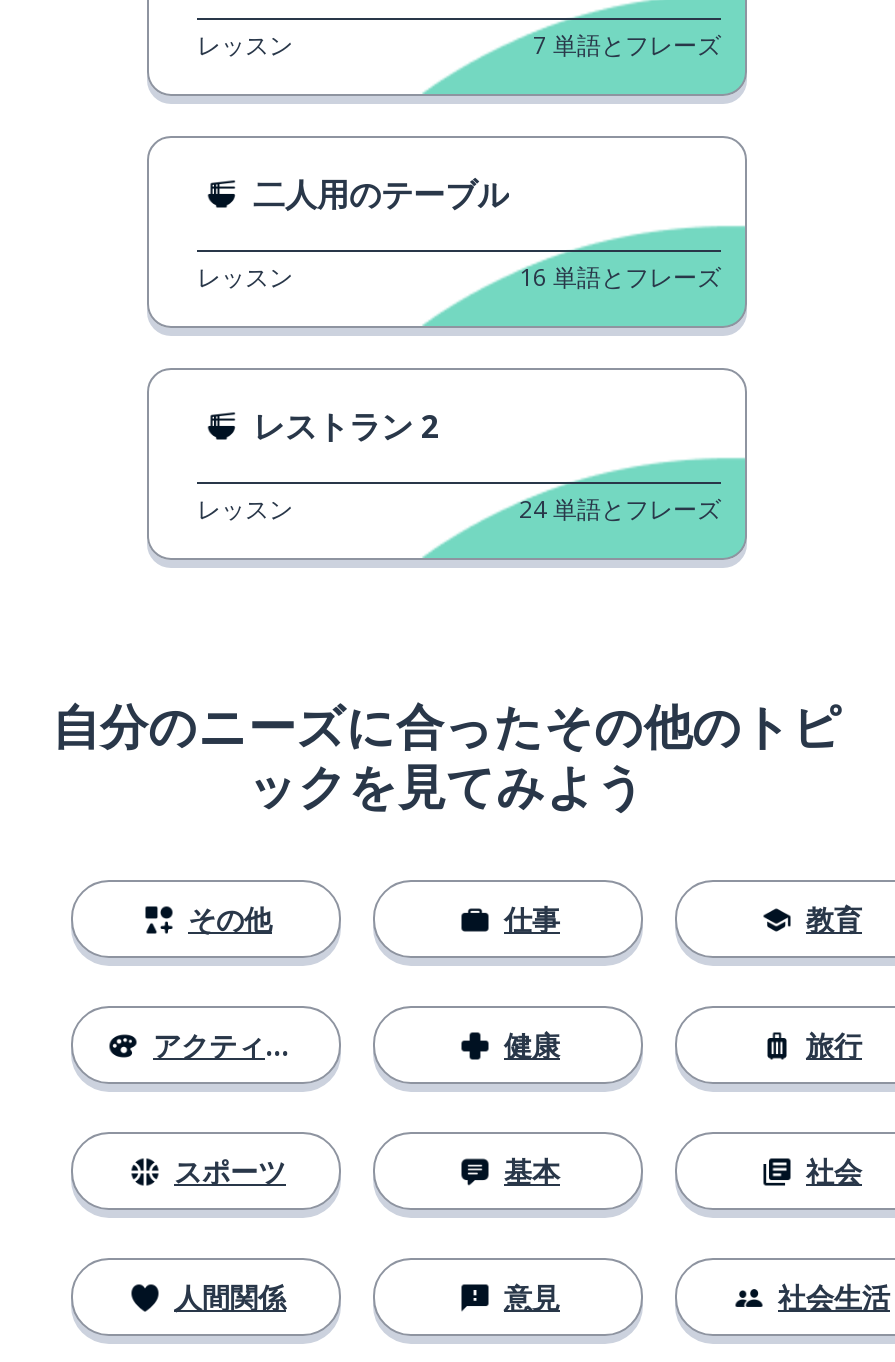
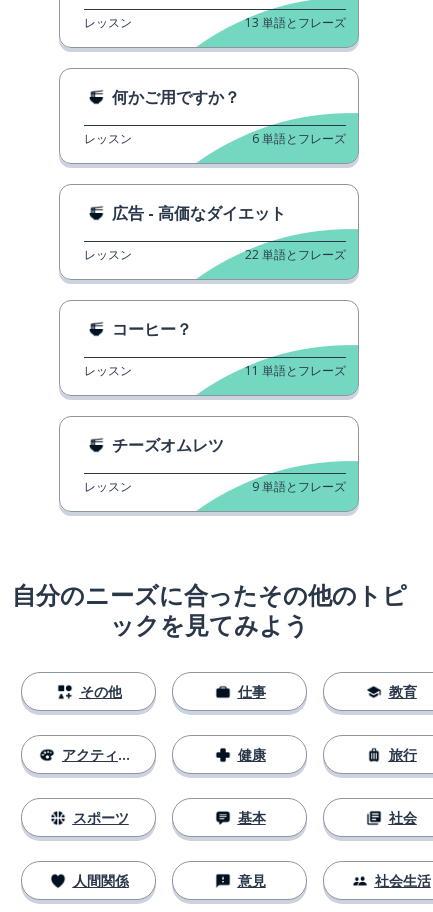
[533,28,721,62] 7 単語とフレーズ -> [245,14,346,31] 13 単語とフレーズ
[253,172,509,216] 二人用のテーブル -> [112,86,240,108] 何かご用ですか？
[519,260,721,294] 16 単語とフレーズ -> [252,130,346,147] 6 単語とフレーズ
[253,404,439,448] レストラン 2 -> [112,202,286,224] 広告 - 高価なダイエット
[519,492,721,526] 24 単語とフレーズ -> [84,246,346,495] 22 単語とフレーズ | コーヒー？ | レッスン | 11 単語とフレーズ | チーズオムレツ | レッスン | 9 単語とフレーズ

